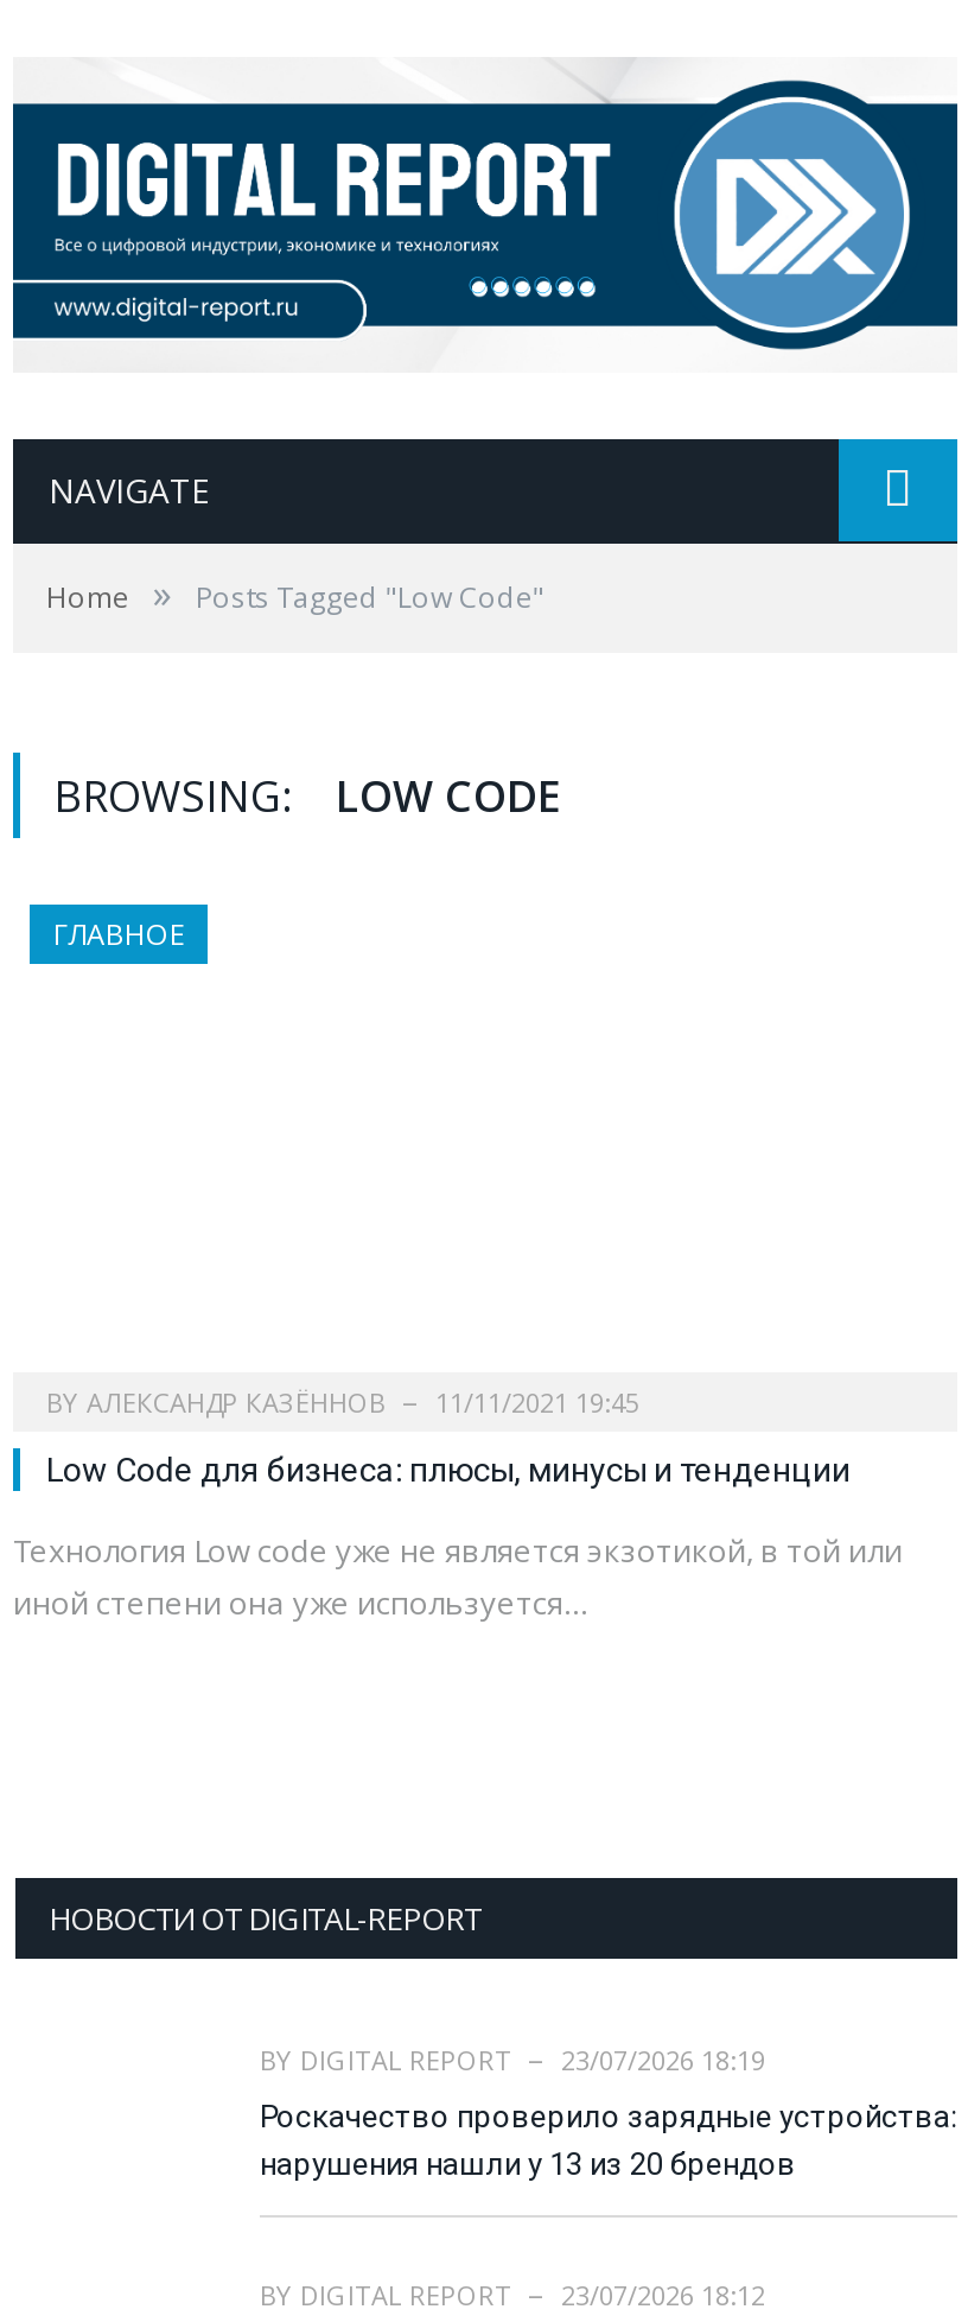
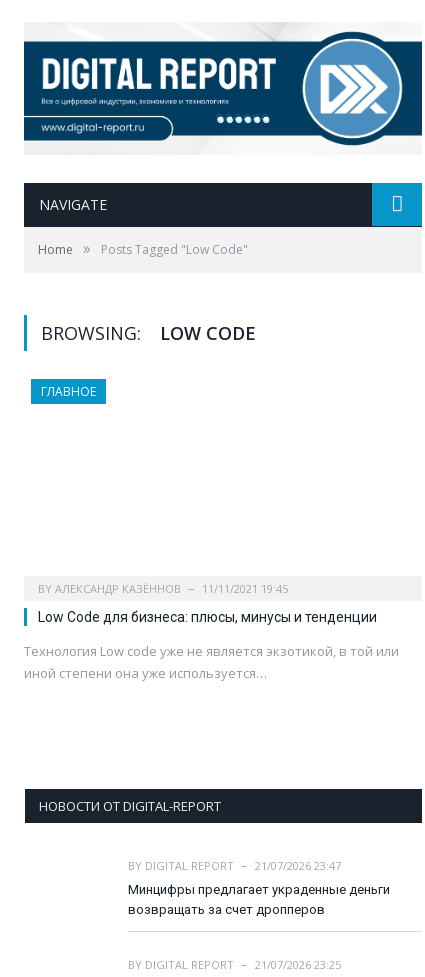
[260,2043,765,2078] BY DIGITAL REPORT 23/07/2026 18:19 -> [128,858,341,873] BY DIGITAL REPORT 21/07/2026 23:47
[260,2100,957,2183] Роскачество проверило зарядные устройства: | нарушения нашли у 13 из 20 брендов -> [128,882,390,917] Минцифры предлагает украденные деньги | возвращать за счет дропперов
[260,2276,765,2312] BY DIGITAL REPORT 23/07/2026 18:12 -> [128,957,341,972] BY DIGITAL REPORT 21/07/2026 23:25

